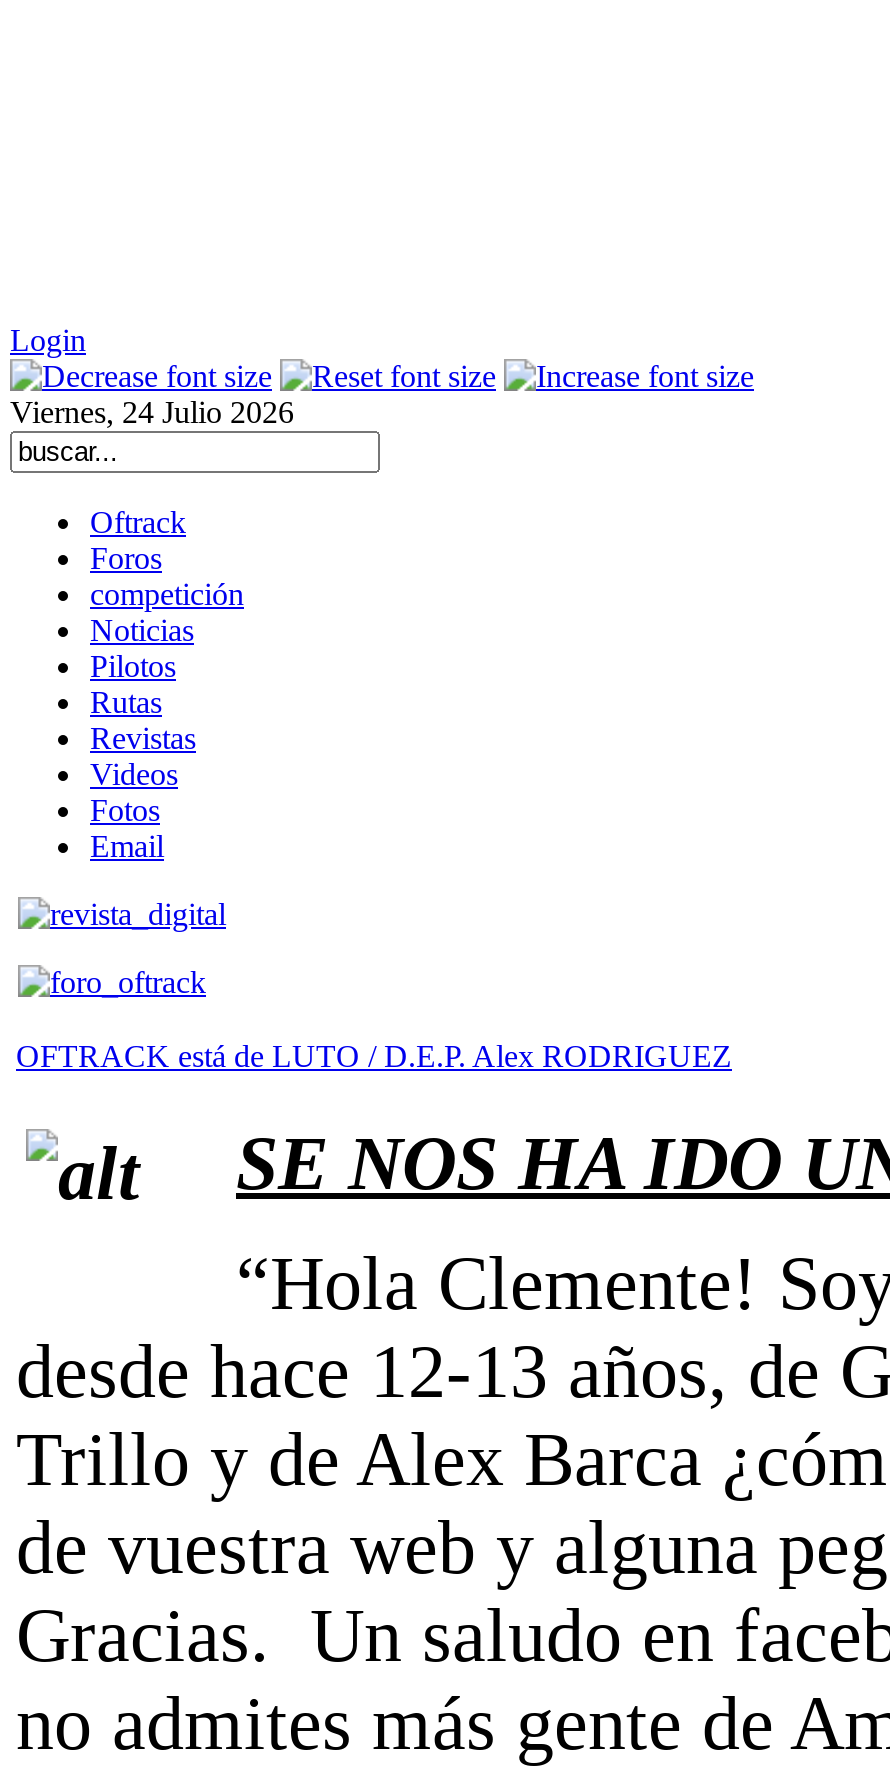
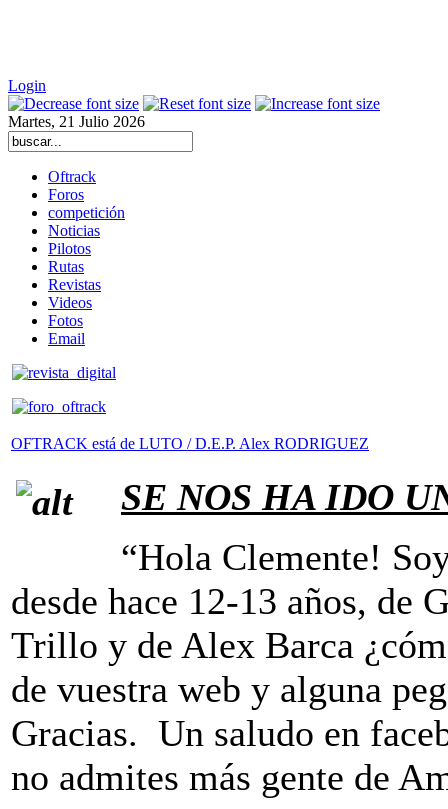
[10,395,294,429] Viernes, 24 Julio 2026 -> [8,113,145,130] Martes, 21 Julio 2026

